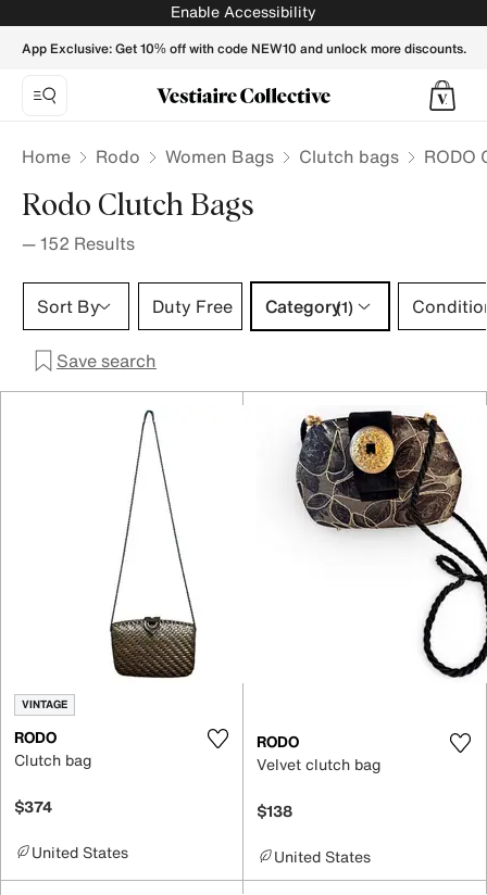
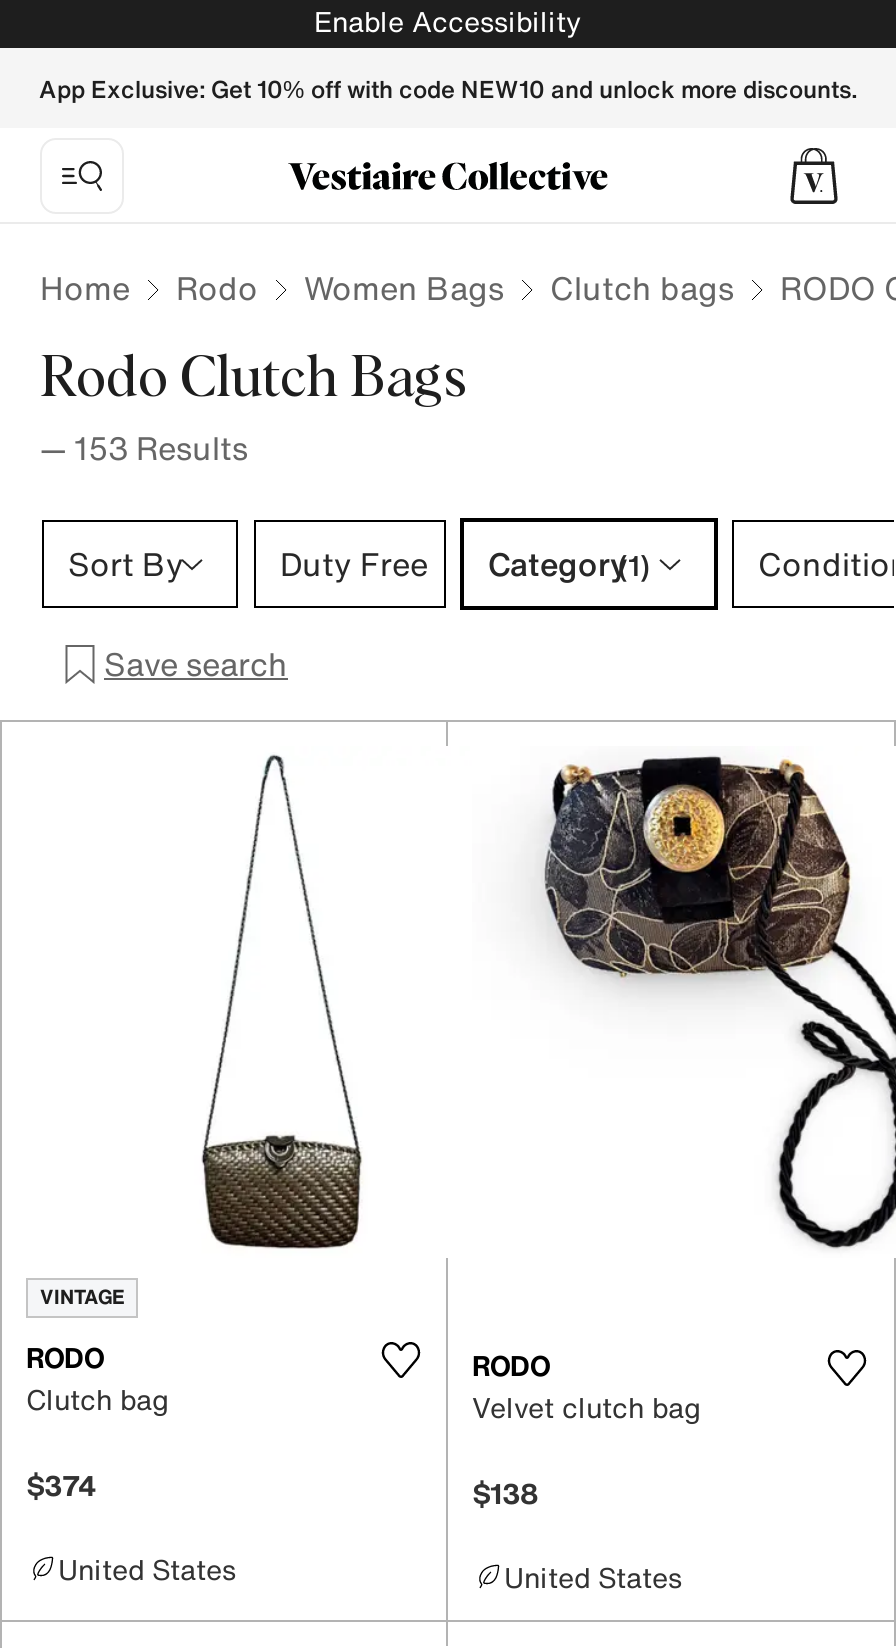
[22,230,135,256] — 152 Results -> [40,424,248,472] — 153 Results

